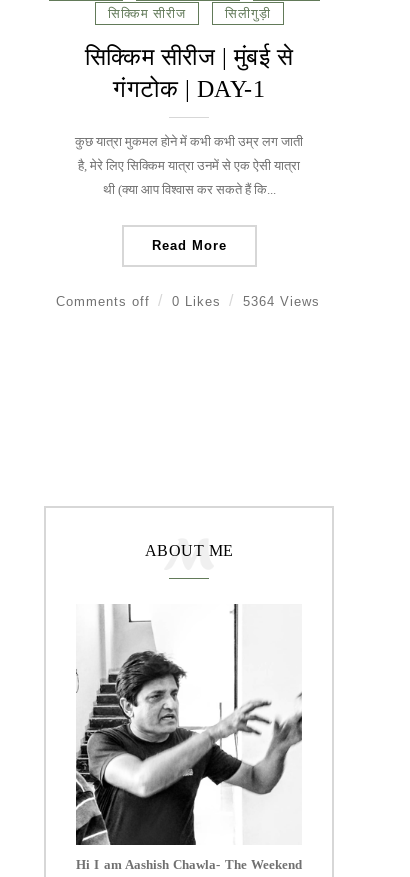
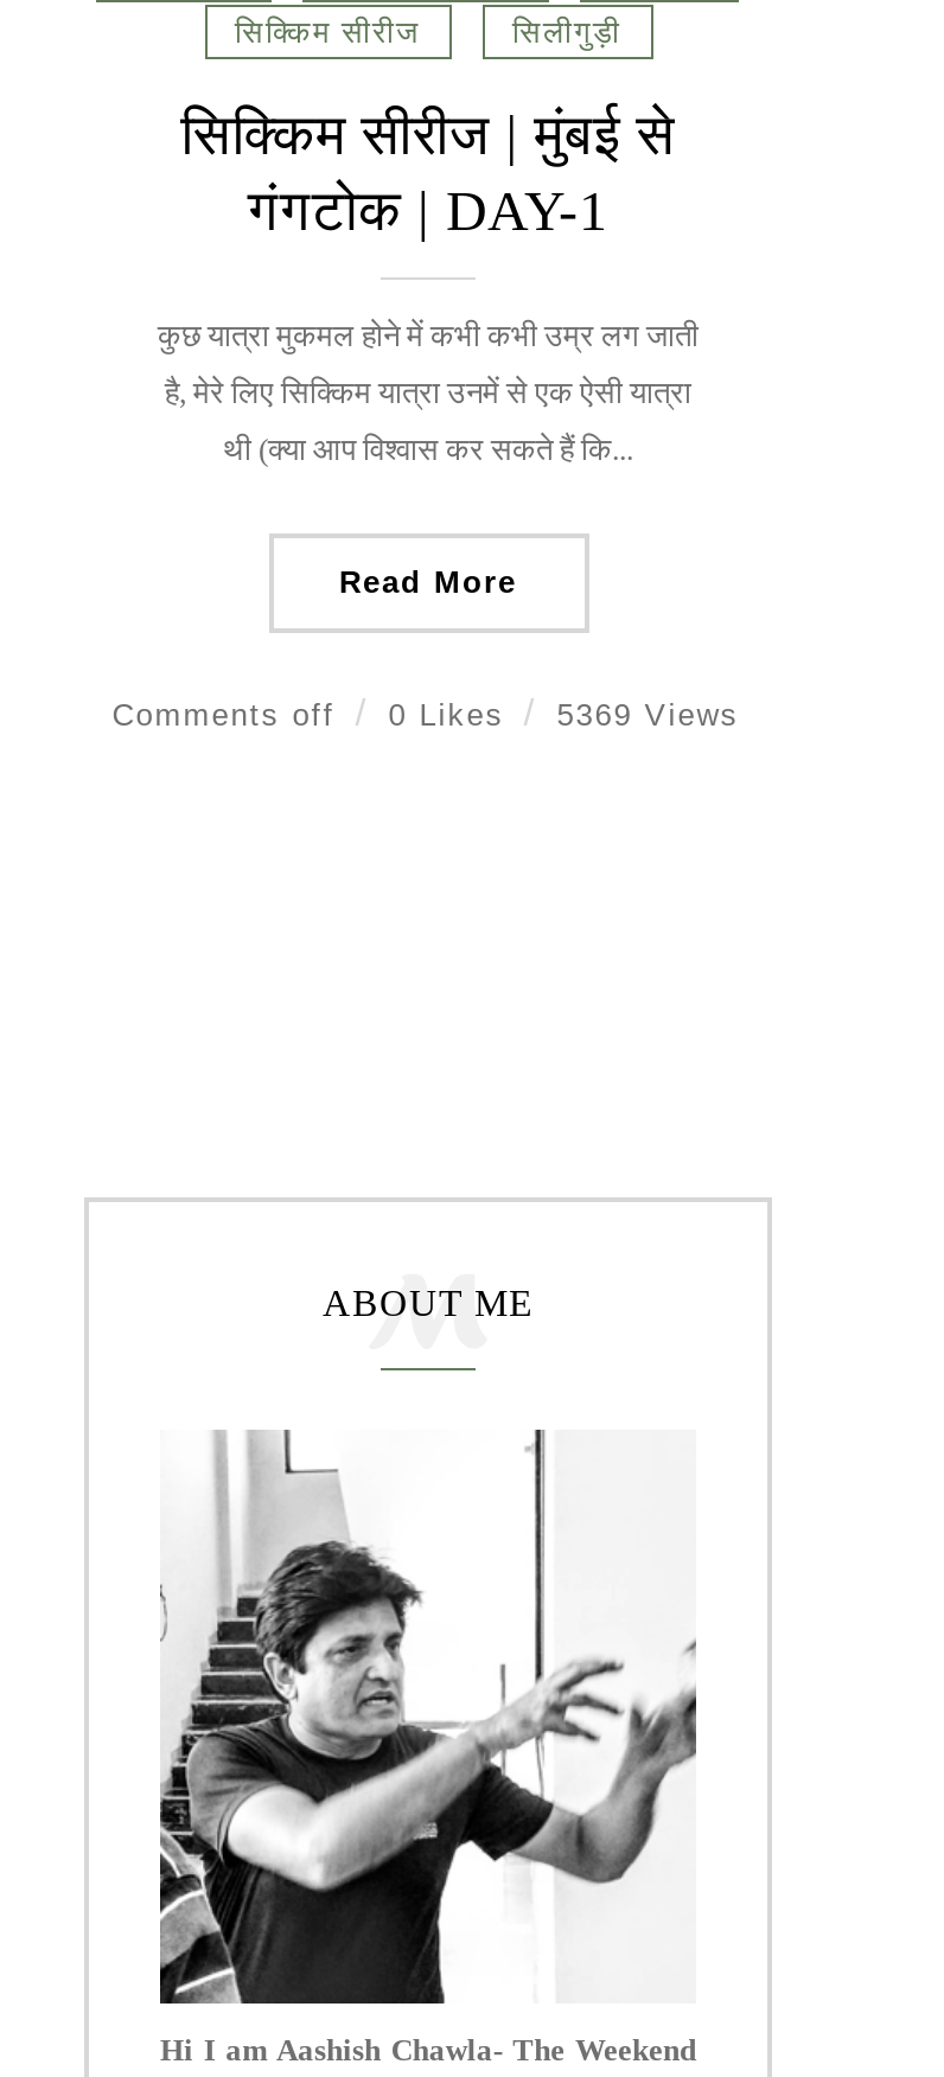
[56,294,320,309] Comments off 0 Likes 5364 Views -> [112,698,739,734] Comments off 0 Likes 5369 Views

